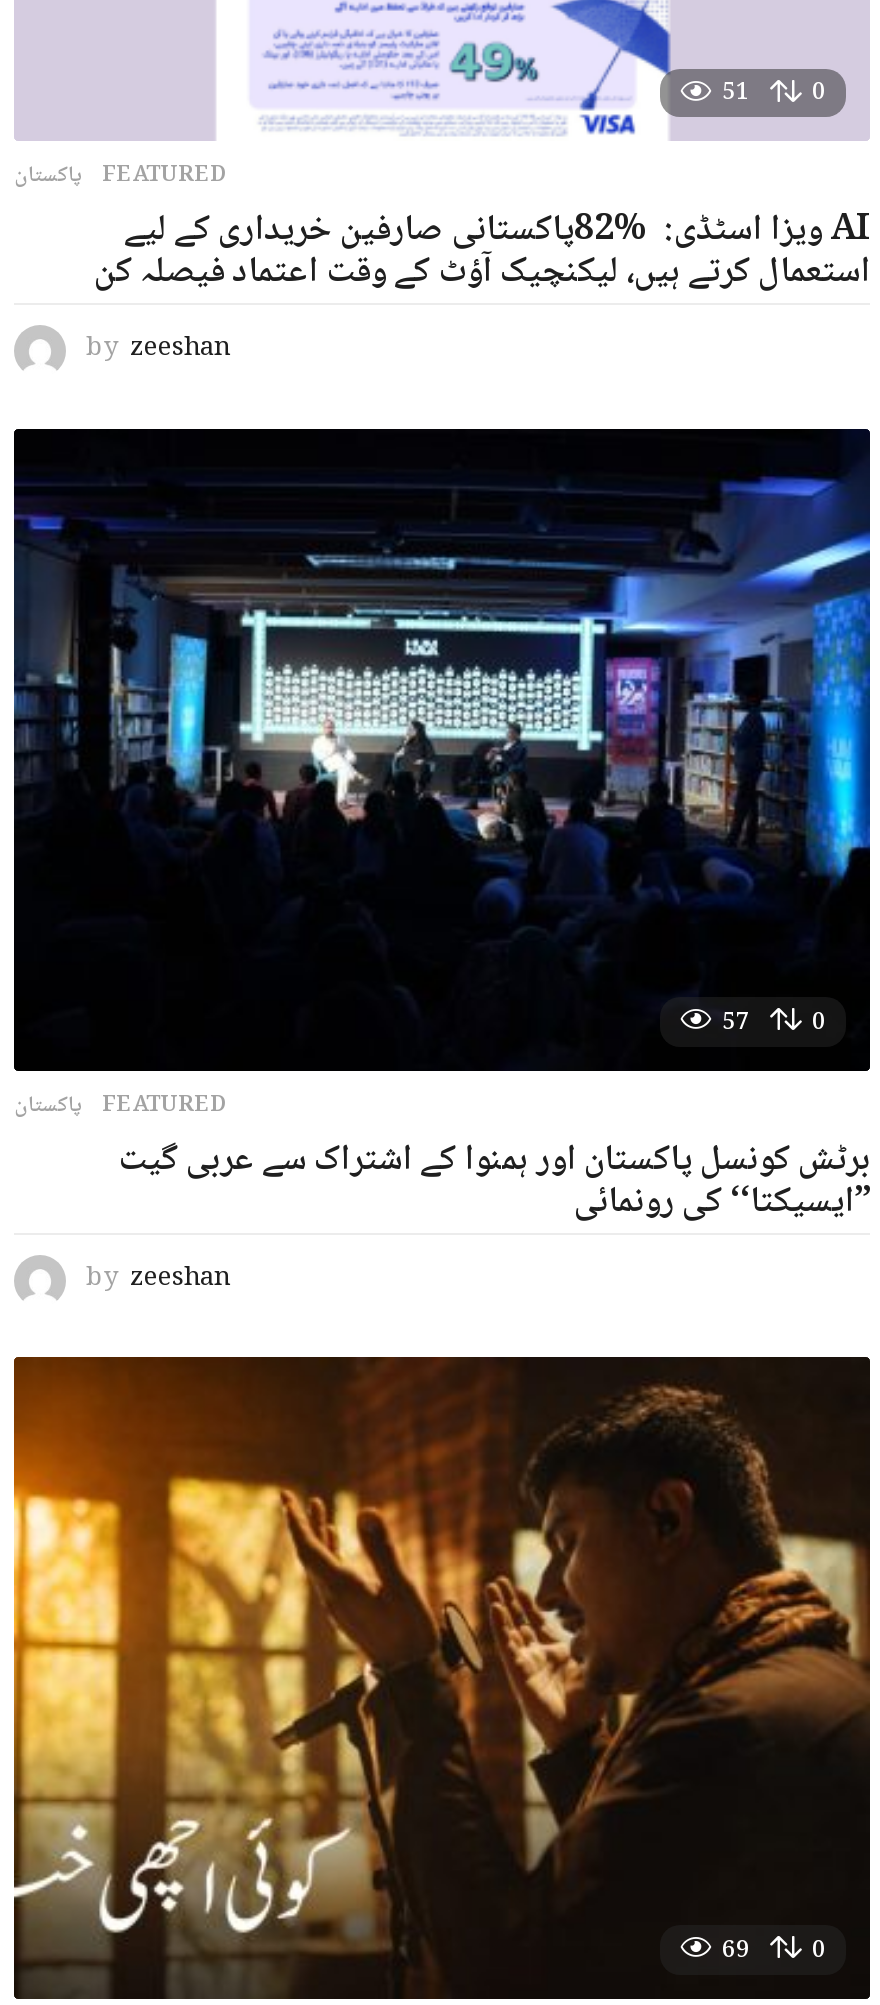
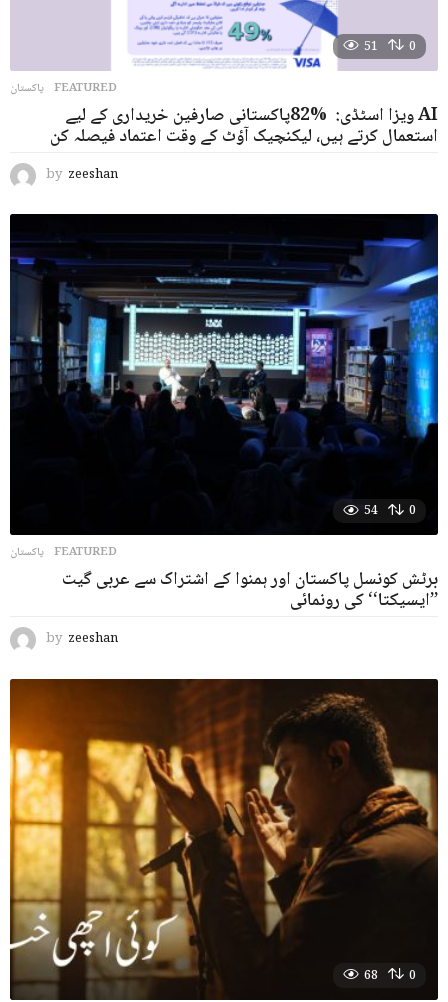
[722,1002,826,1044] 57 0 -> [364,501,416,522] 54 0
[722,1931,826,1973] 69 0 -> [364,965,416,986] 68 0

